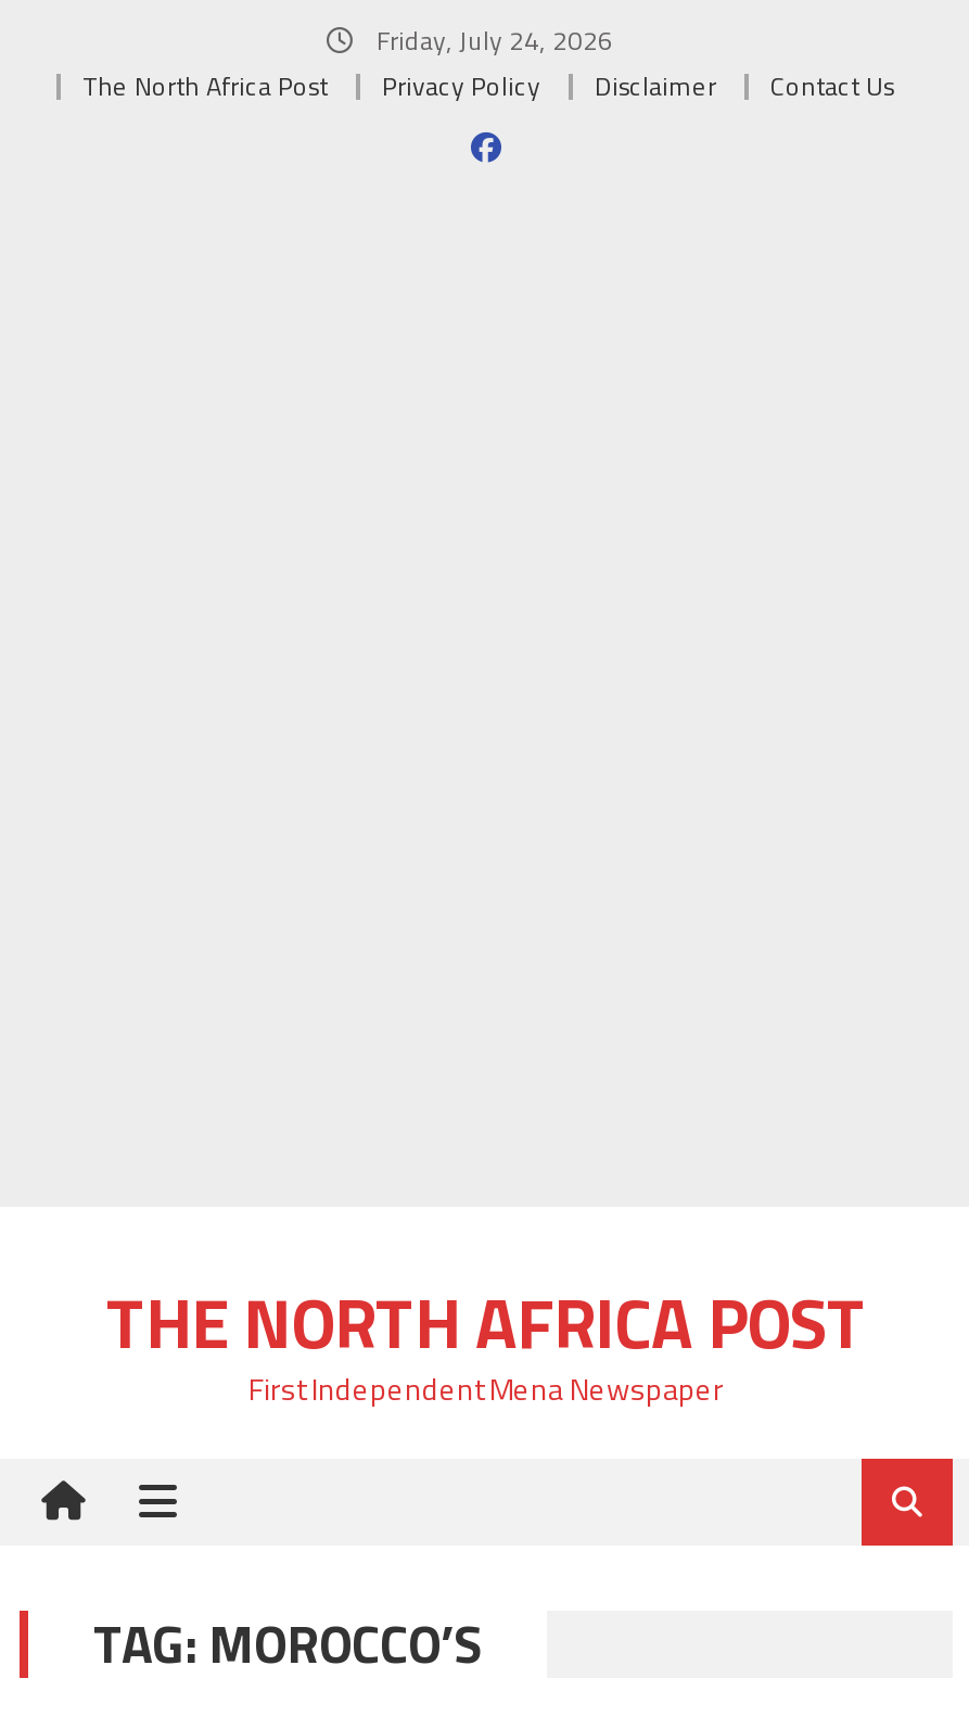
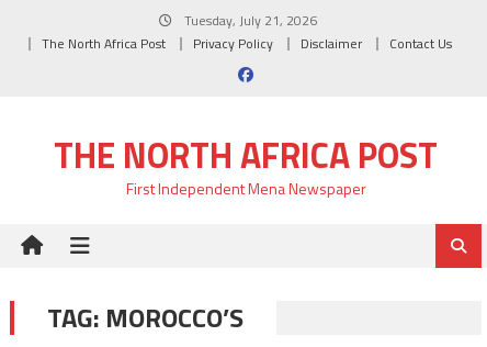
[370,20,613,61] Friday, July 24, 2026 -> [180,10,316,31] Tuesday, July 21, 2026

